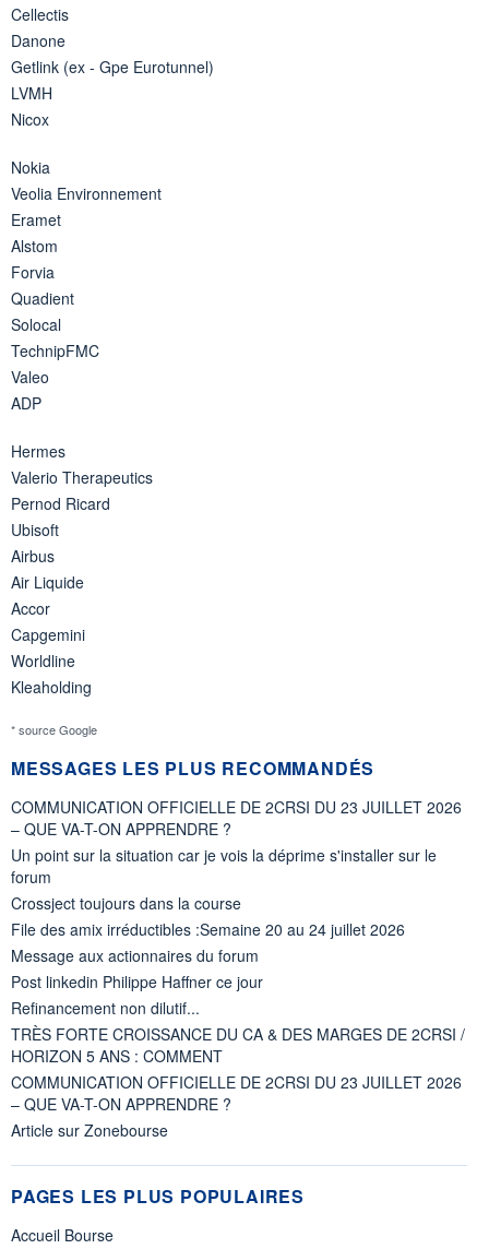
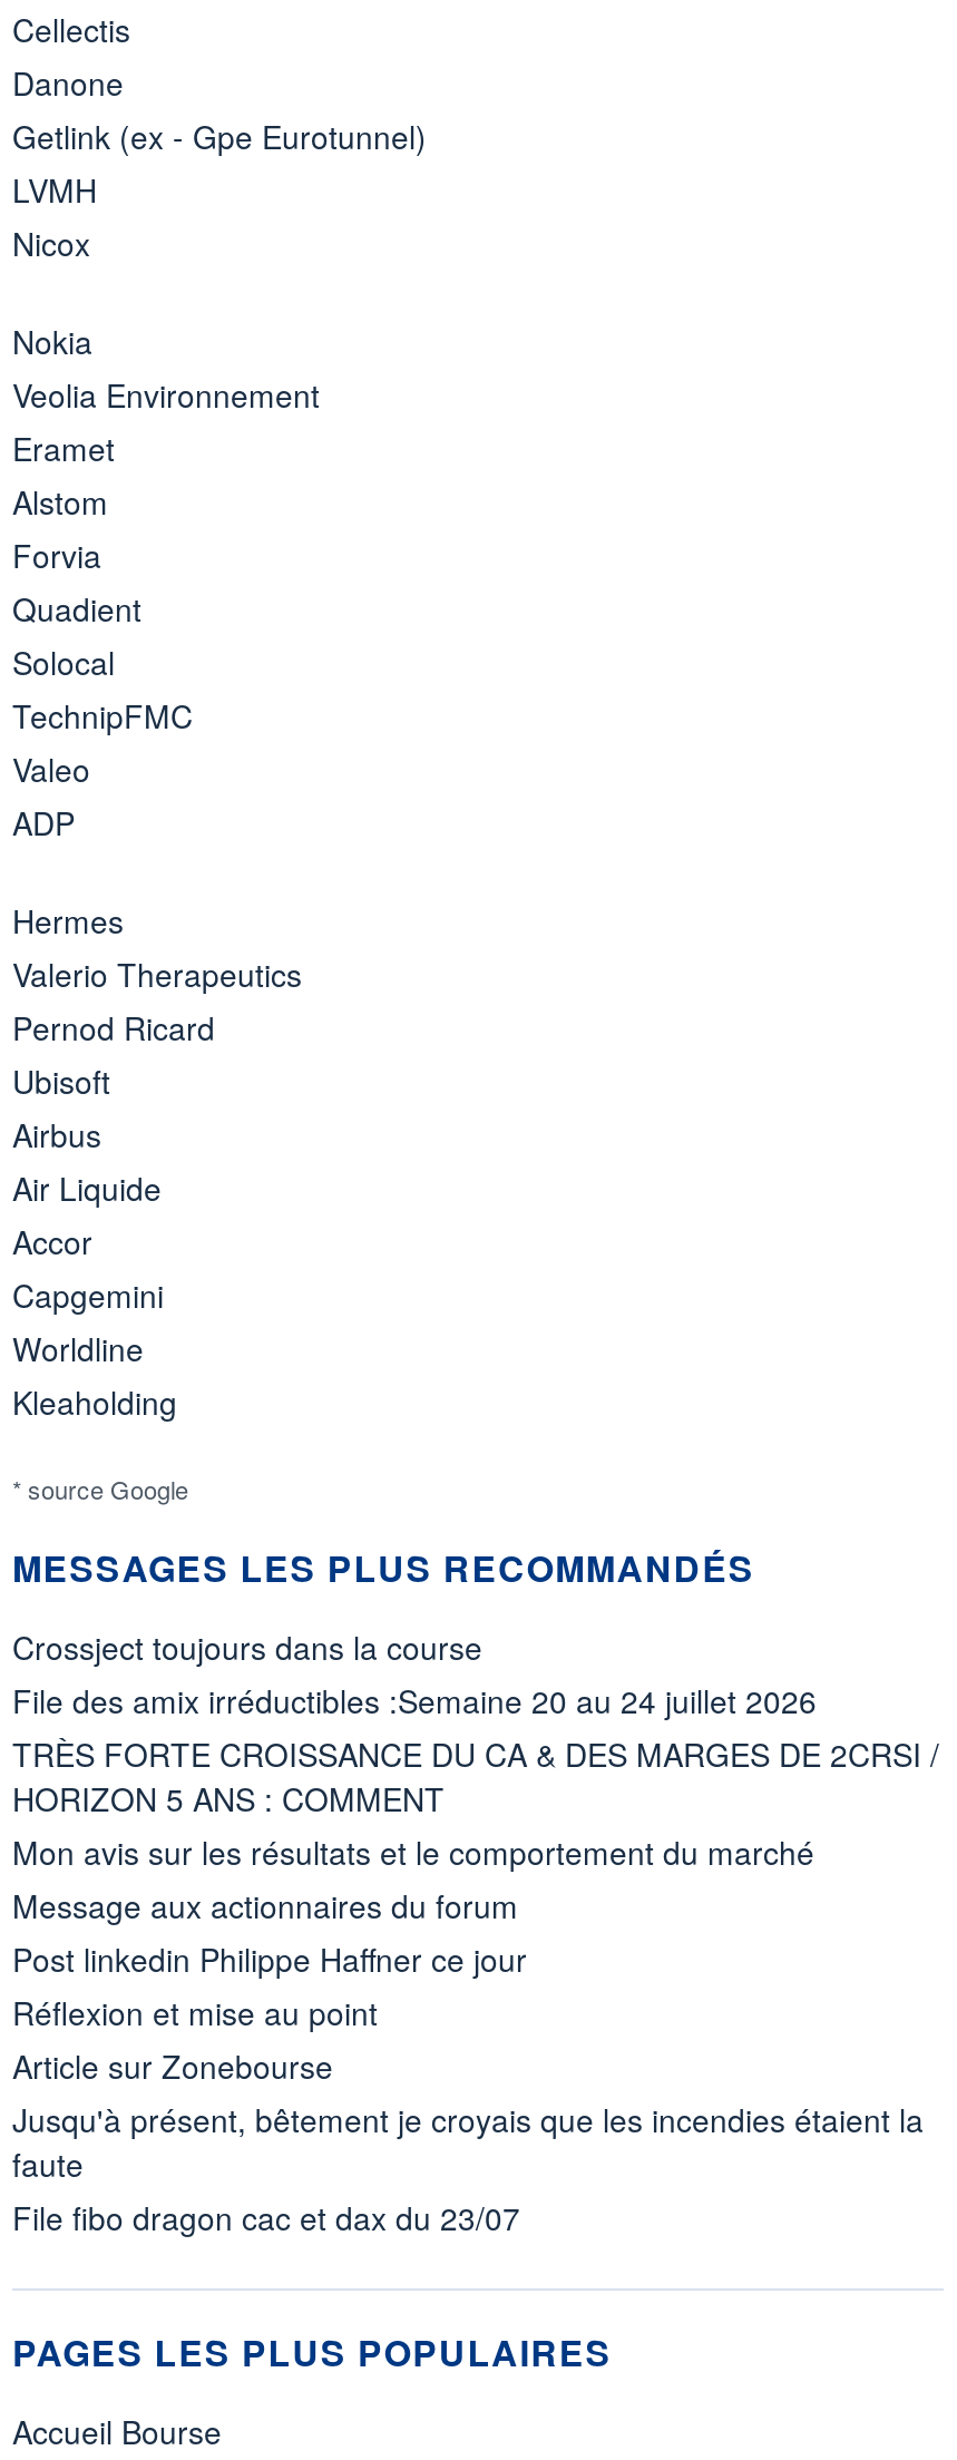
[11,796,462,888] COMMUNICATION OFFICIELLE DE 2CRSI DU 23 JUILLET 2026 | – QUE VA-T-ON APPRENDRE ? | Un point sur la situation car je vois la déprime s'installer sur le | forum -> none
moved [11,892,405,940] -> [12,1624,817,1722]: Crossject toujours dans la course | File des amix irréductibles :Semaine 20 au 24 juillet 2026
none -> [12,1829,814,1874] Mon avis sur les résultats et le comportement du marché
[11,997,462,1115] Refinancement non dilutif... | COMMUNICATION OFFICIELLE DE 2CRSI DU 23 JUILLET 2026 | – QUE VA-T-ON APPRENDRE ? -> [12,1990,378,2034] Réflexion et mise au point
moved [11,1023,465,1067] -> [12,1731,939,1820]: TRÈS FORTE CROISSANCE DU CA & DES MARGES DE 2CRSI / | HORIZON 5 ANS : COMMENT
moved [11,1119,168,1141] -> [12,2043,333,2088]: Article sur Zonebourse
none -> [12,2097,924,2239] Jusqu'à présent, bêtement je croyais que les incendies étaient la | faute | File fibo dragon cac et dax du 23/07

